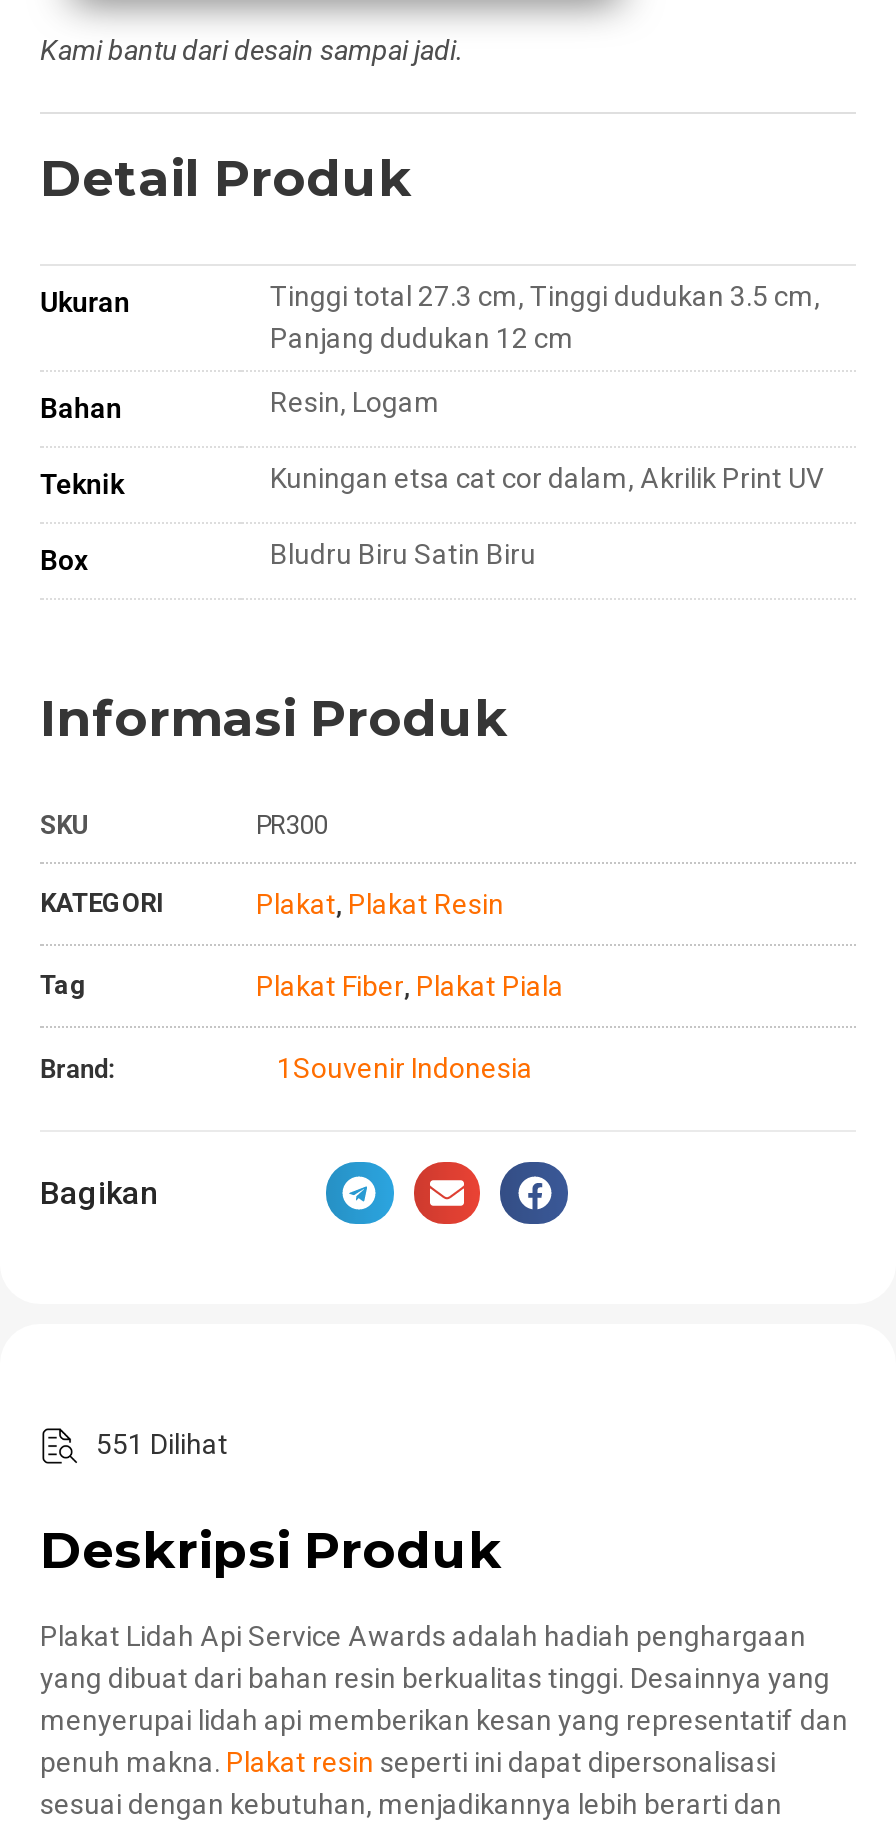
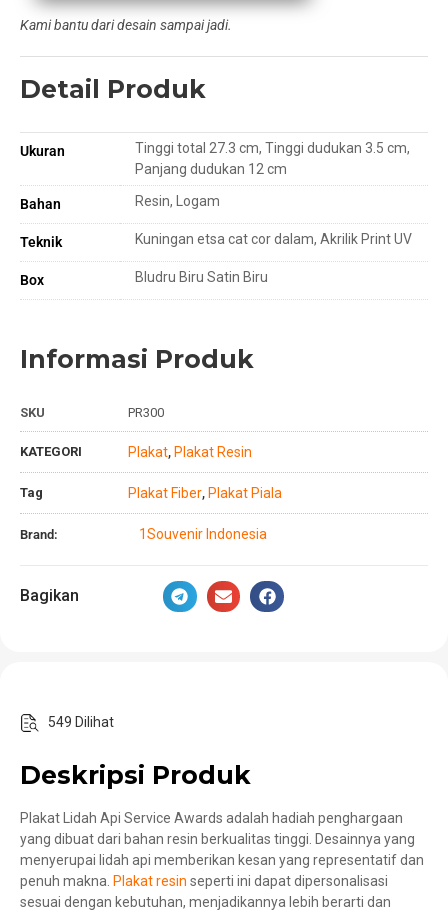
[96,1428,228,1460] 551 Dilihat -> [48,714,114,730] 549 Dilihat

